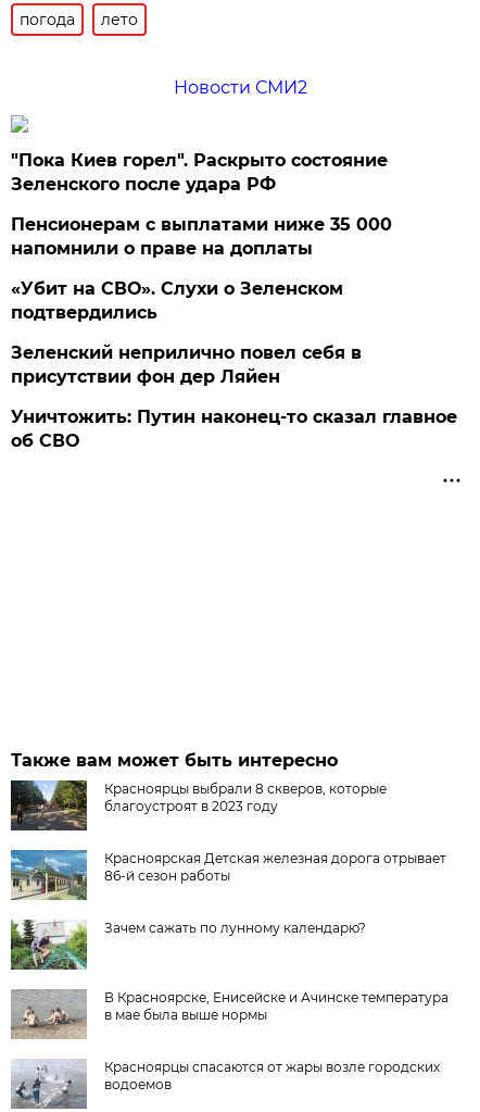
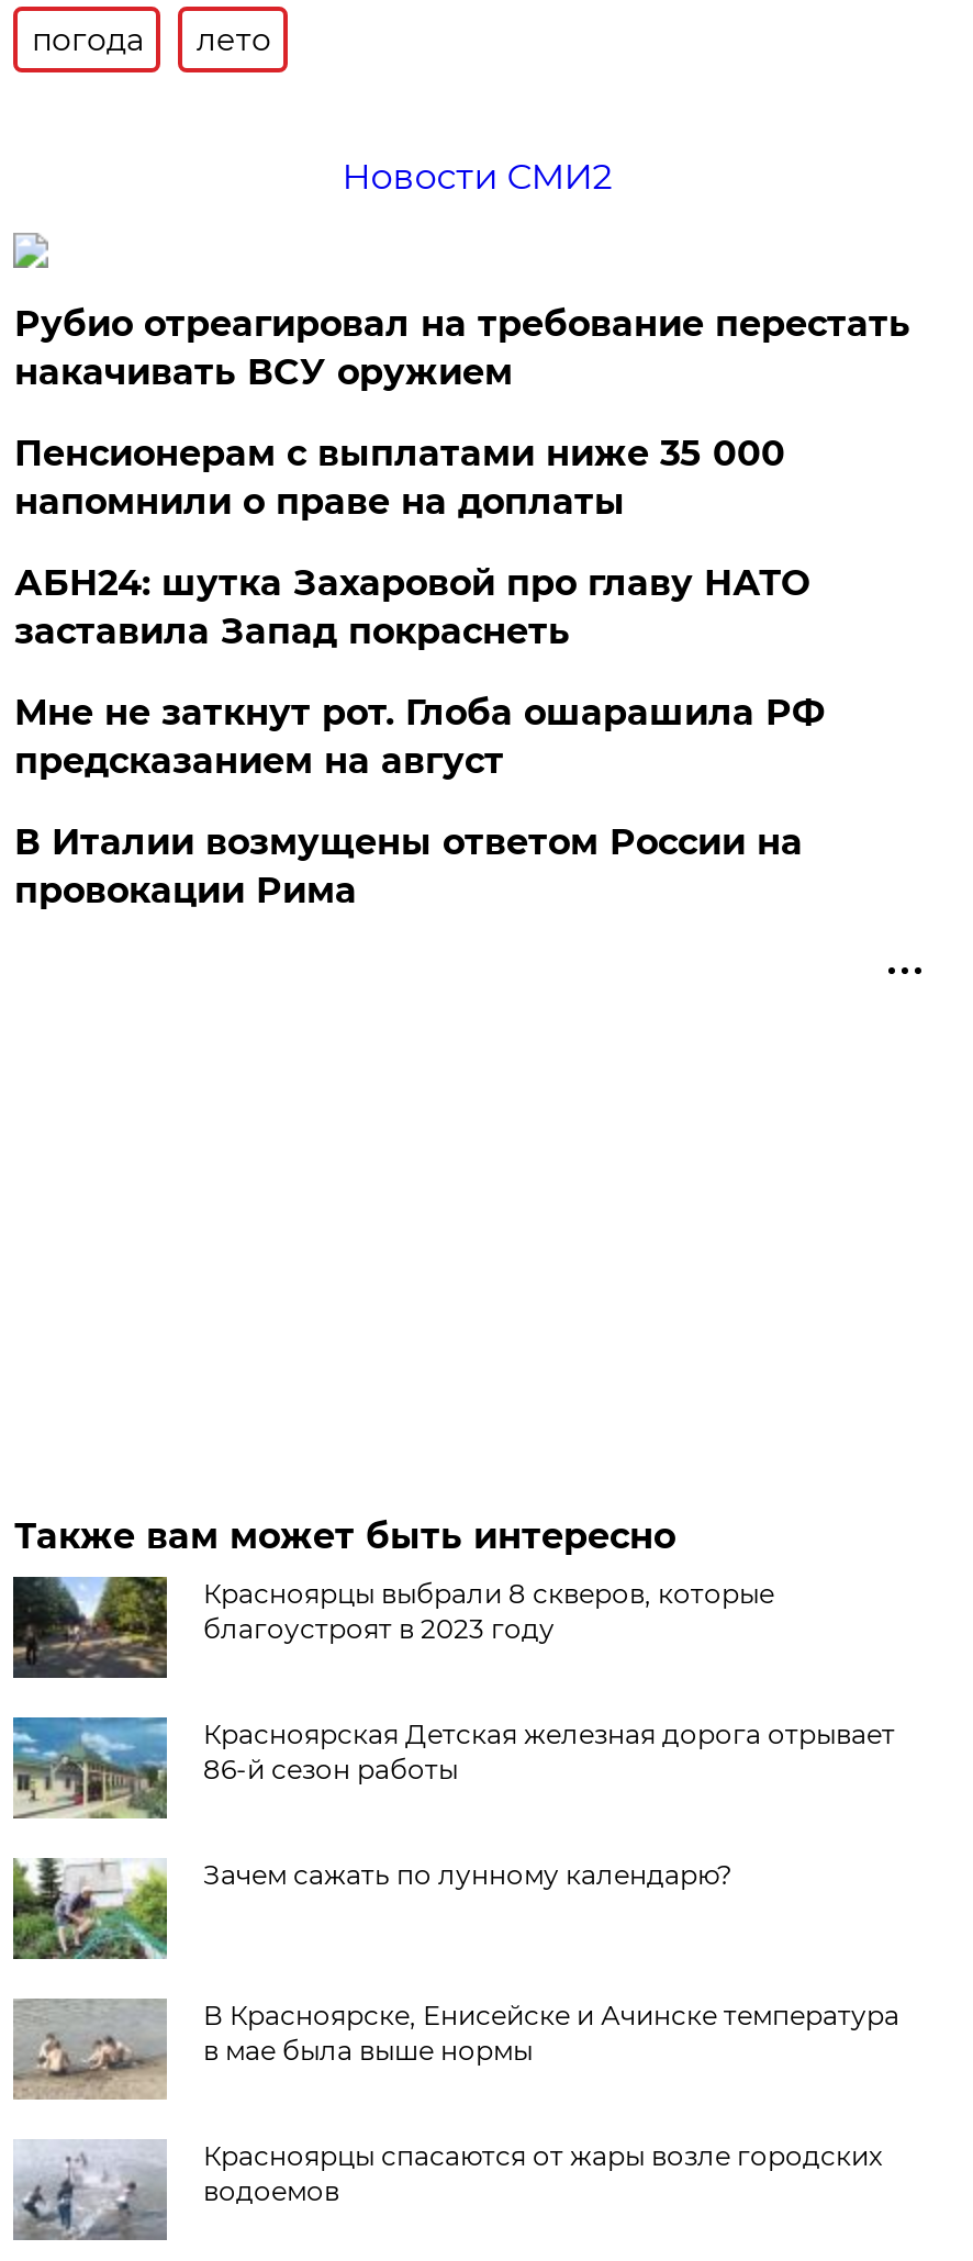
[11,150,388,195] "Пока Киев горел". Раскрыто состояние | Зеленского после удара РФ -> [14,303,910,393] Рубио отреагировал на требование перестать | накачивать ВСУ оружием
[11,278,344,323] «Убит на СВО». Слухи о Зеленском | подтвердились -> [14,562,809,652] АБН24: шутка Захаровой про главу НАТО | заставила Запад покраснеть
[11,342,362,387] Зеленский неприлично повел cебя в | присутствии фон дер Ляйен -> [14,692,825,782] Мне не заткнут рот. Глоба ошарашила РФ | предсказанием на август
[11,407,458,451] Уничтожить: Путин наконец-то сказал главное | об СВО -> [14,821,803,911] В Италии возмущены ответом России на | провокации Рима

